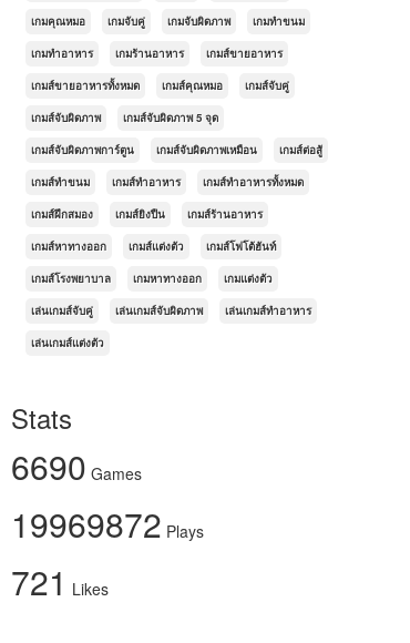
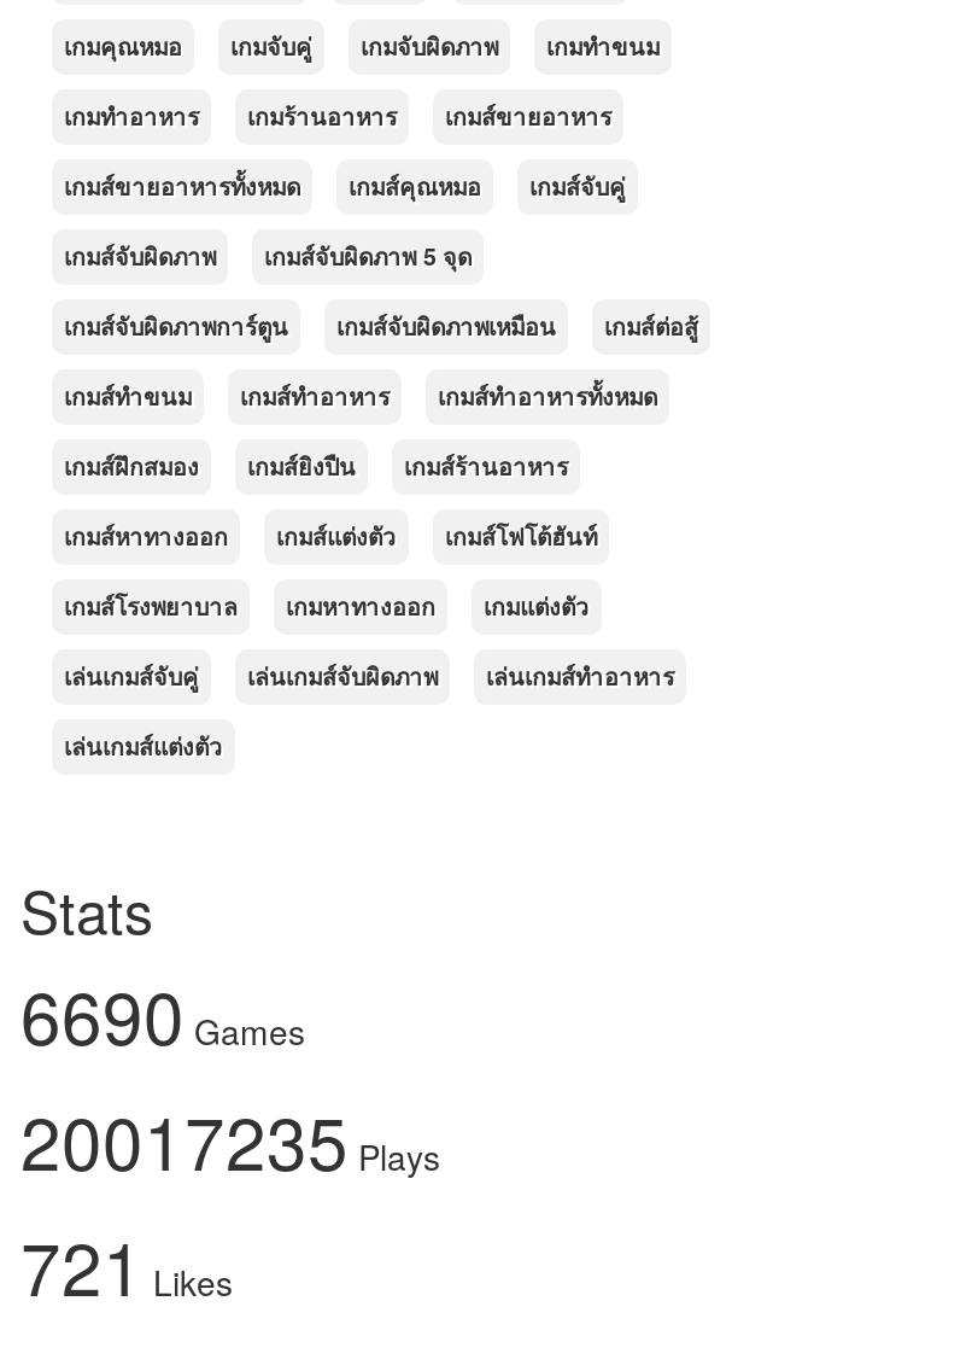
[11,500,204,548] 19969872Plays -> [21,1089,440,1192] 20017235Plays

